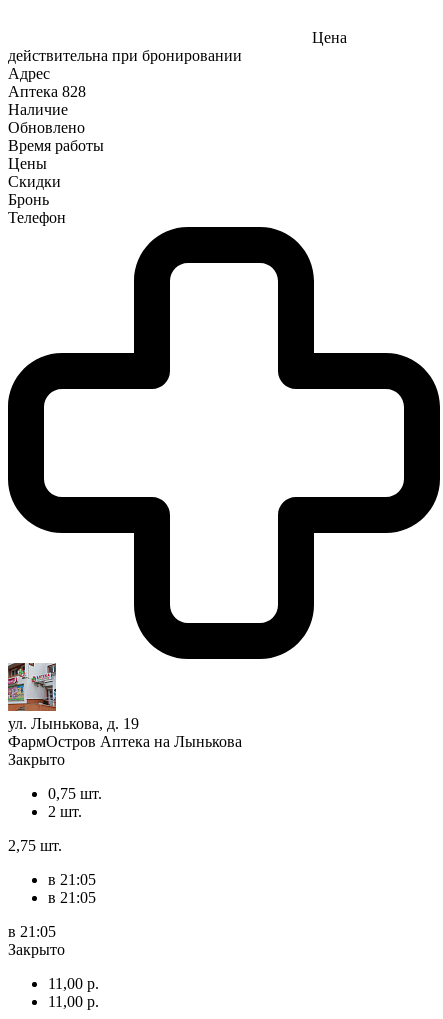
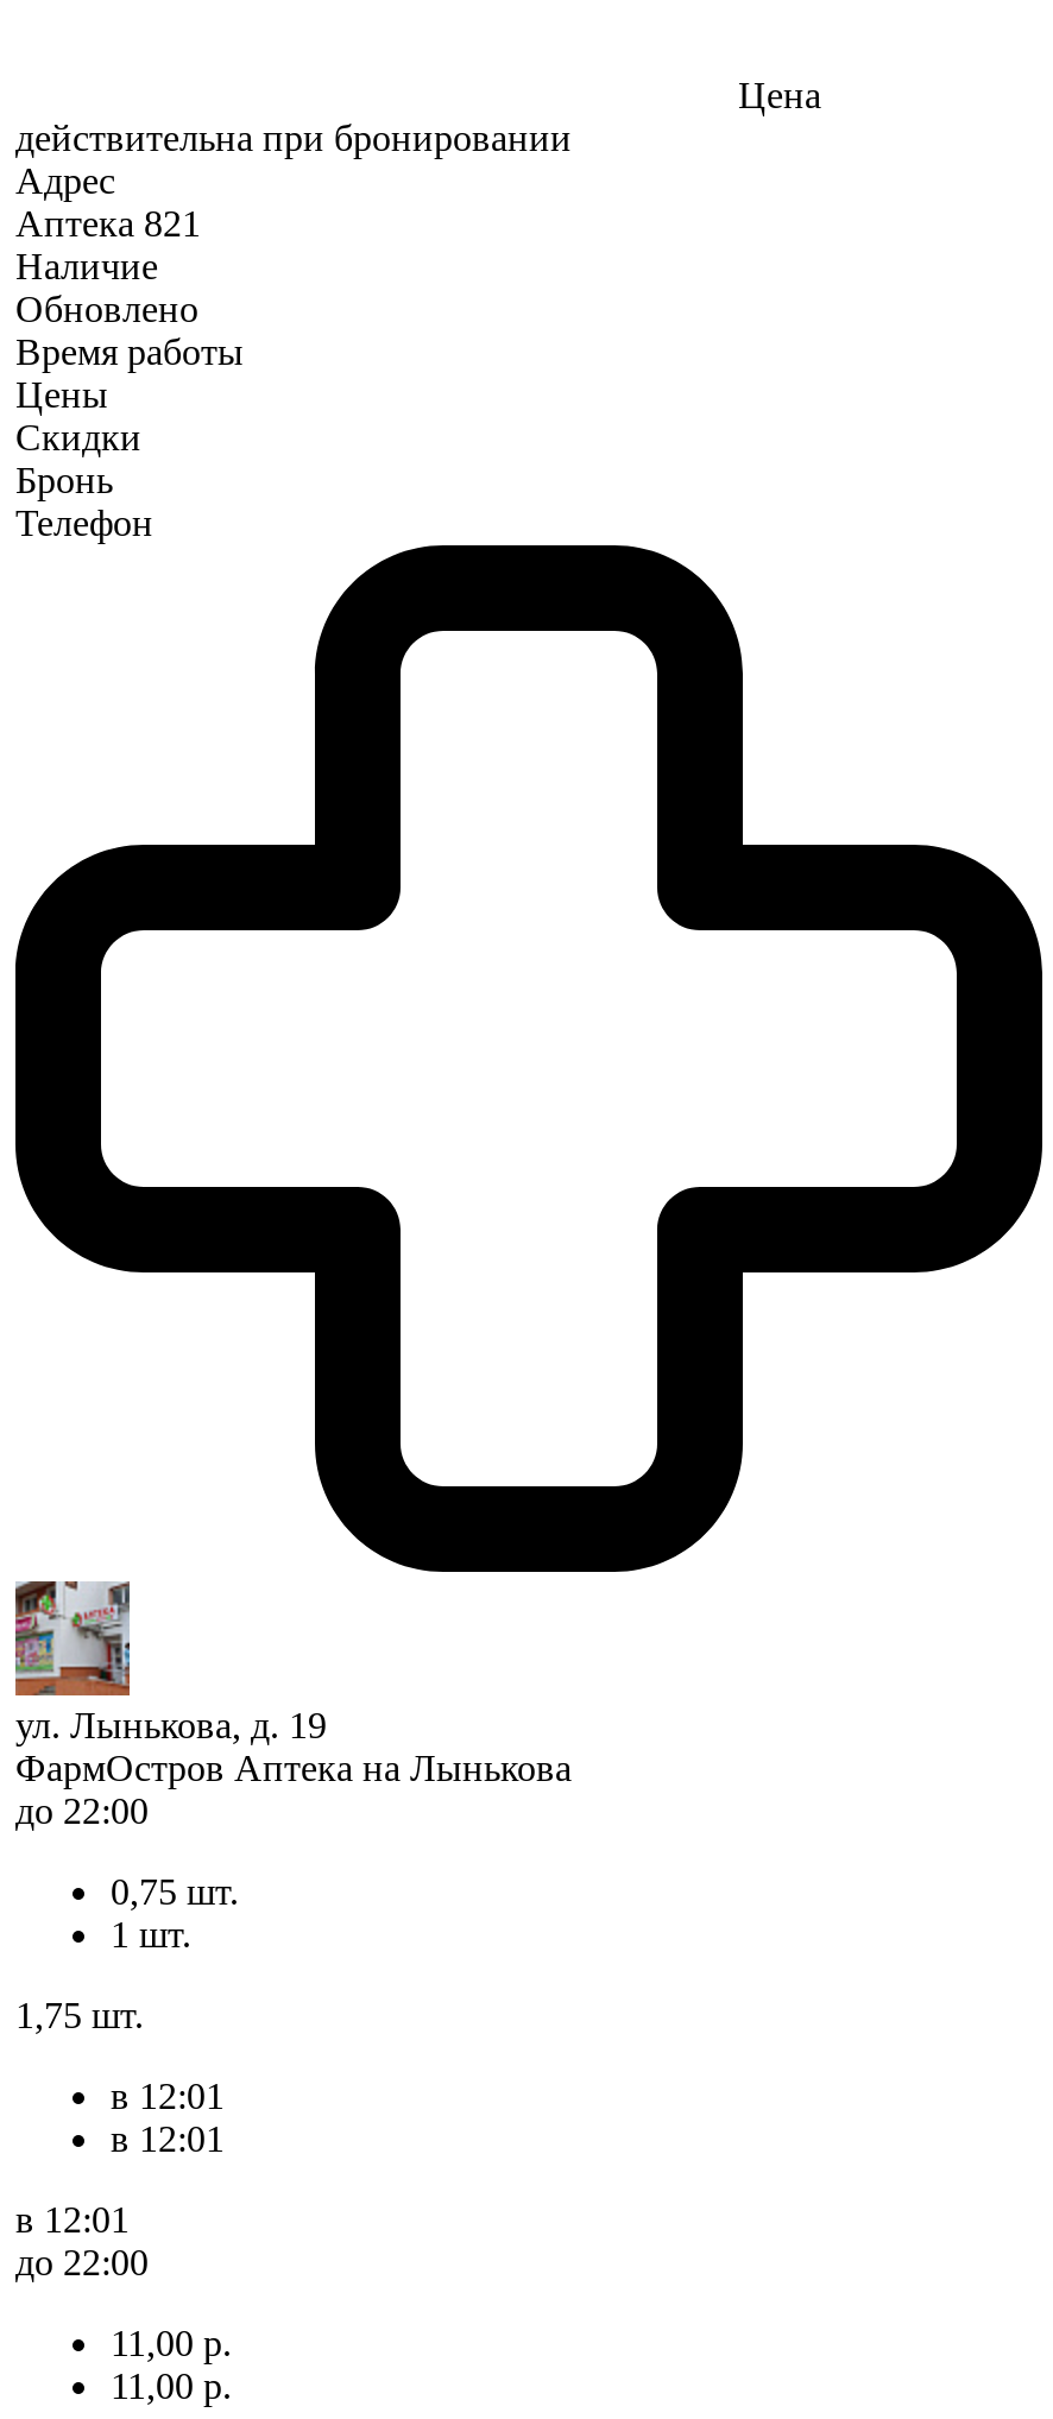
[8,83,86,100] Аптека 828 -> [15,203,201,243] Аптека 821
[8,751,65,768] Закрыто -> [15,1790,149,1830] до 22:00
[48,803,82,820] 2 шт. -> [111,1914,191,1954] 1 шт.
[8,837,62,854] 2,75 шт. -> [15,1994,144,2035] 1,75 шт.
[48,871,96,906] в 21:05 | в 21:05 -> [111,2075,225,2158] в 12:01 | в 12:01
[8,923,65,958] в 21:05 | Закрыто -> [15,2199,149,2282] в 12:01 | до 22:00

